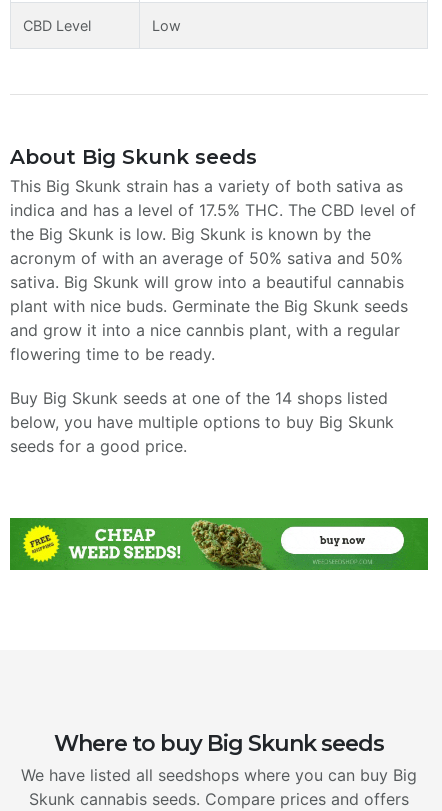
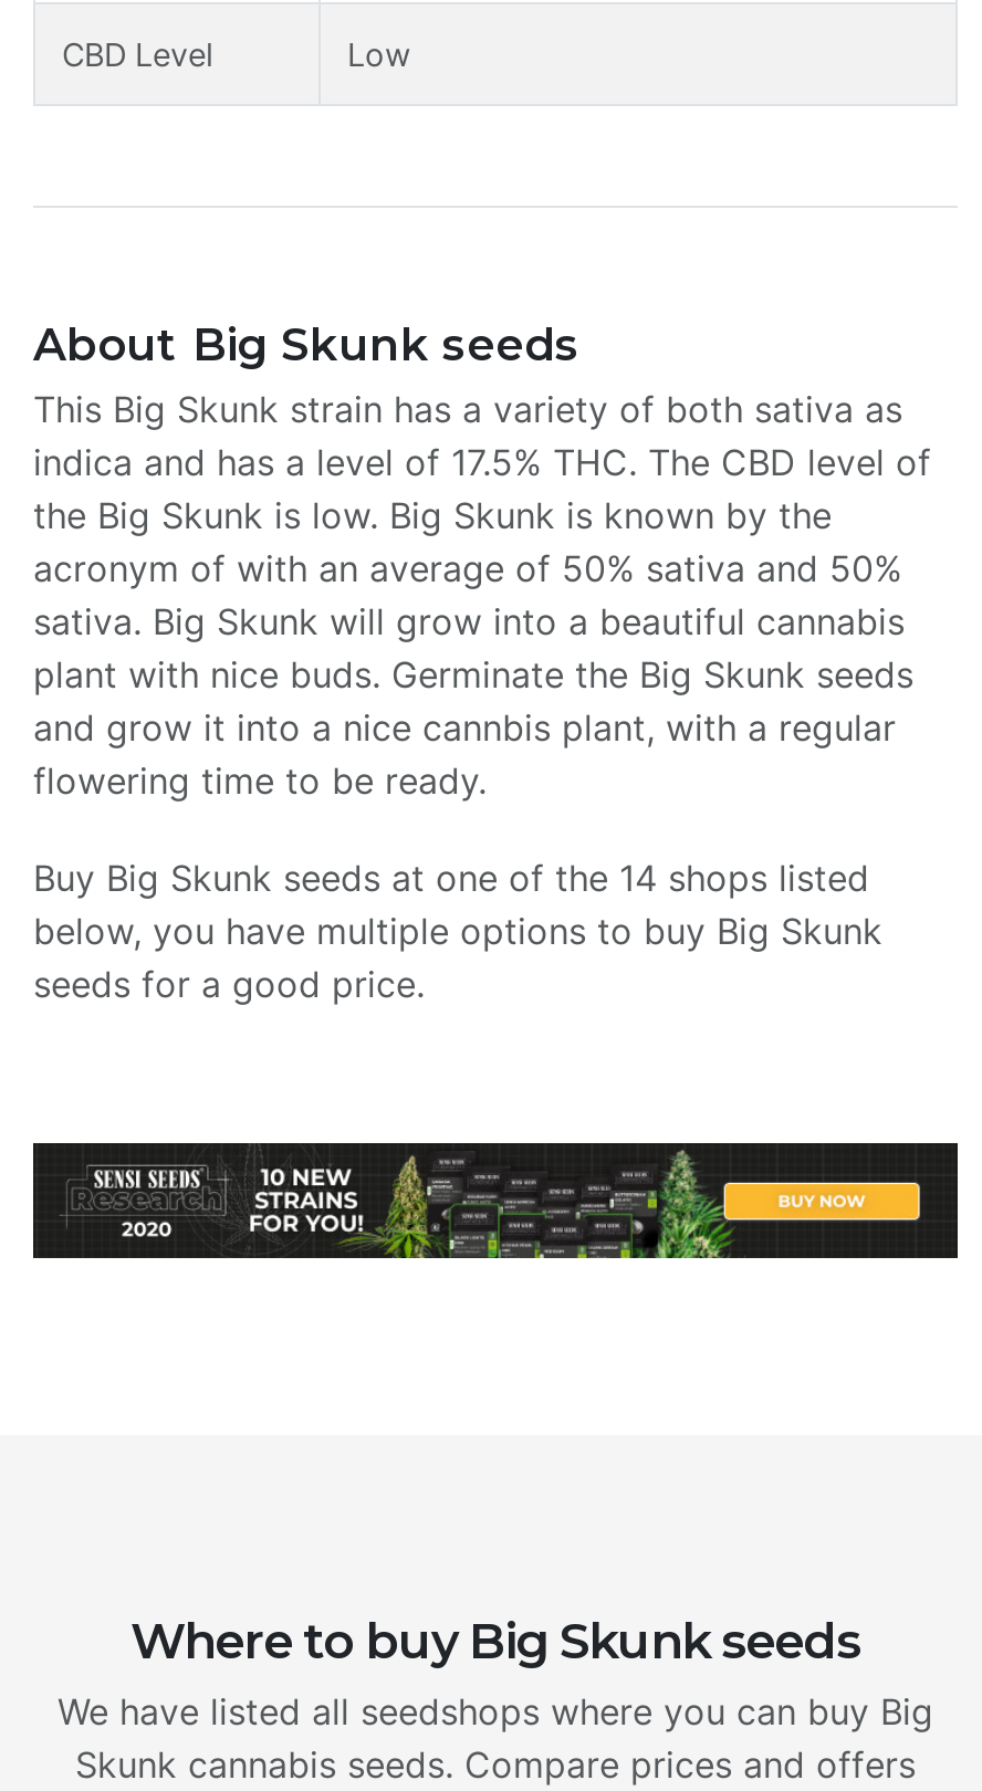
[9,517,429,571] [image] -> [31,1141,960,1260] [image]

